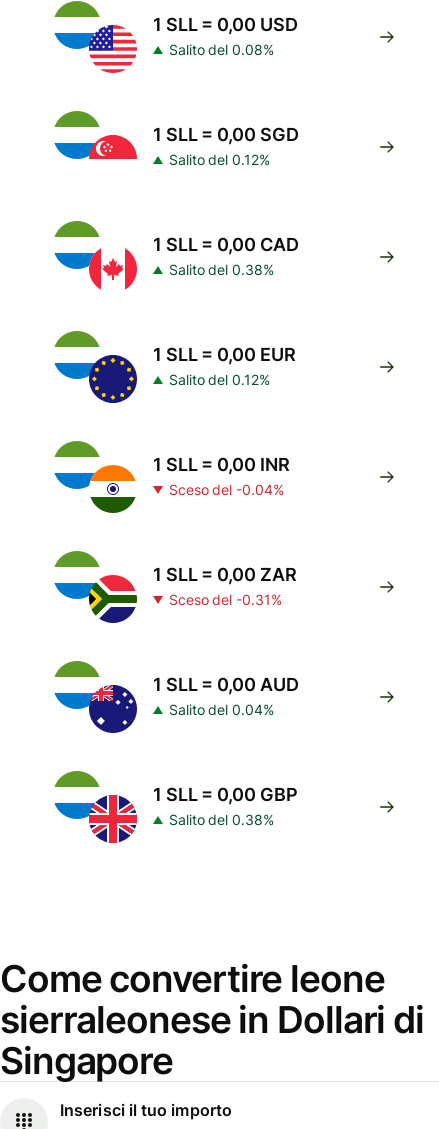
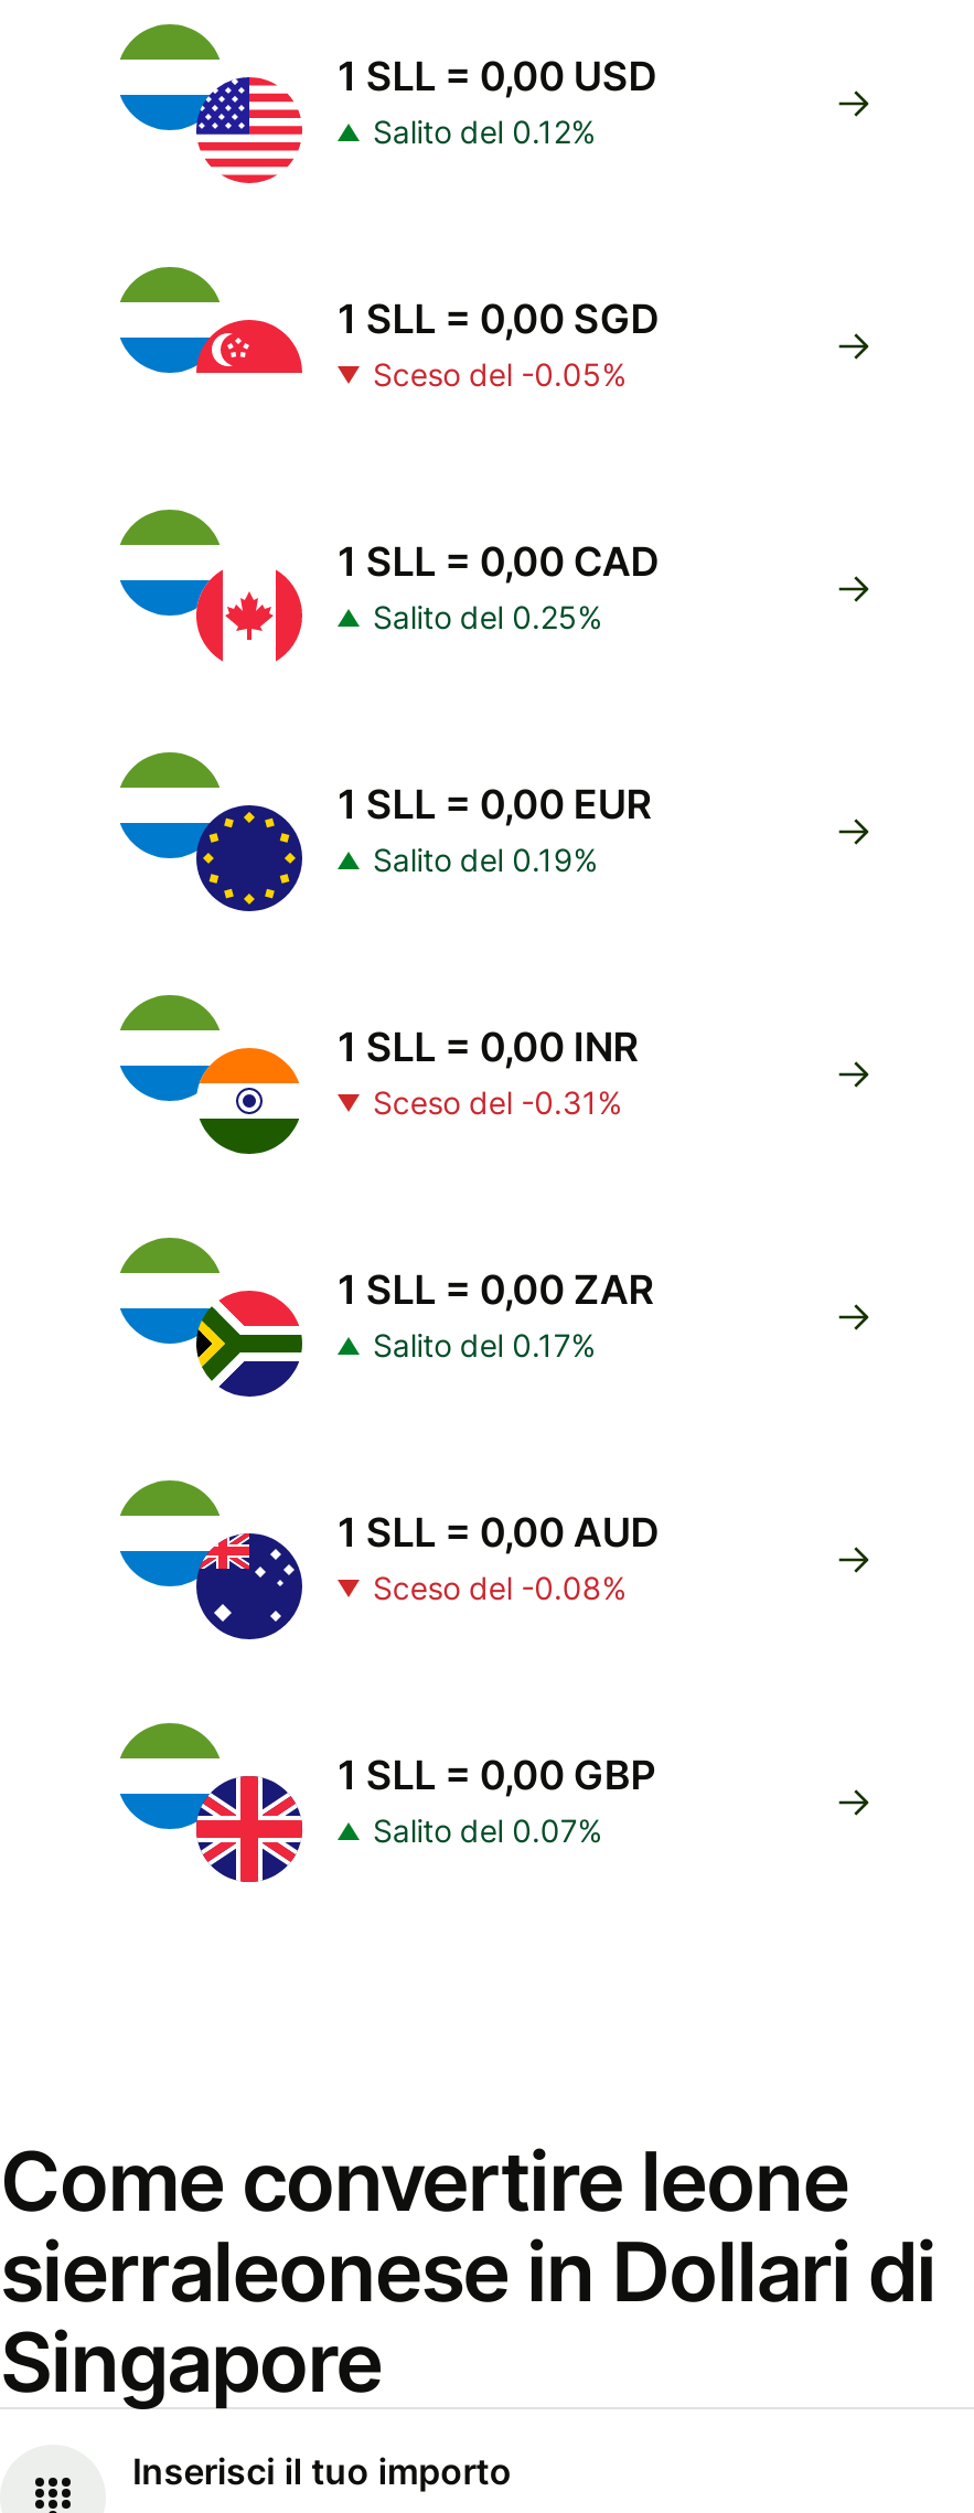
[169,41,274,58] Salito del 0.08% -> [373,113,595,150] Salito del 0.12%
[169,151,270,168] Salito del 0.12% -> [373,355,626,393] Sceso del -0.05%
[169,261,274,278] Salito del 0.38% -> [373,598,602,635] Salito del 0.25%
[169,371,270,388] Salito del 0.12% -> [373,841,597,878] Salito del 0.19%
[169,481,284,498] Sceso del -0.04% -> [373,1083,621,1121] Sceso del -0.31%
[169,591,282,608] Sceso del -0.31% -> [373,1326,595,1364] Salito del 0.17%
[169,701,274,718] Salito del 0.04% -> [373,1569,626,1606] Sceso del -0.08%
[169,811,274,828] Salito del 0.38% -> [373,1811,602,1849] Salito del 0.07%

